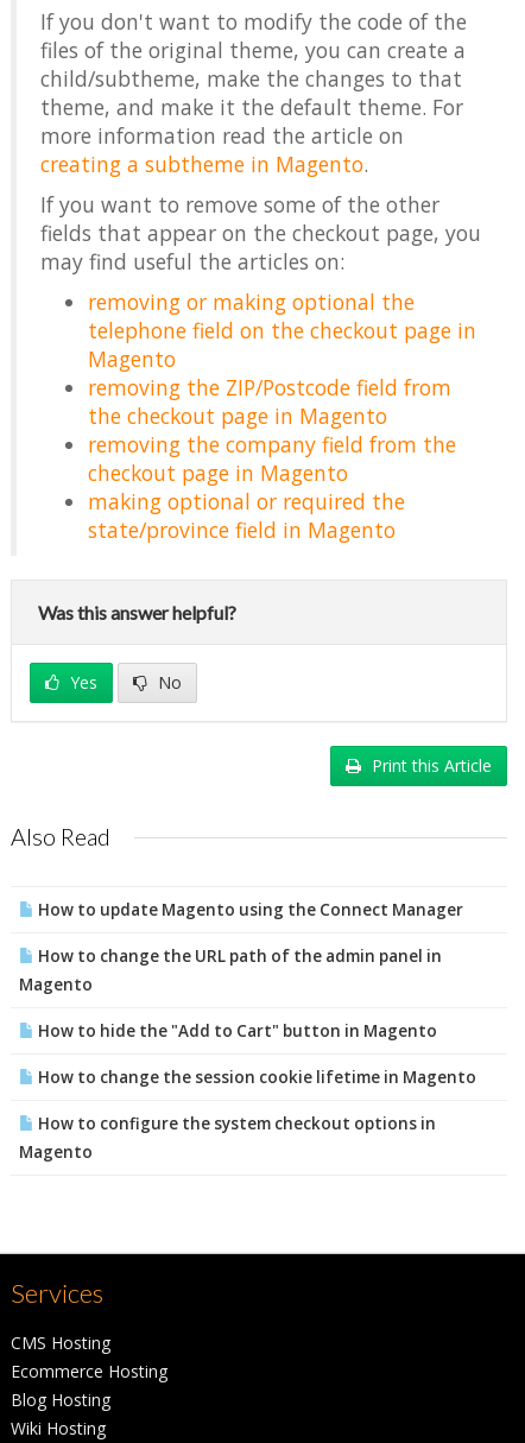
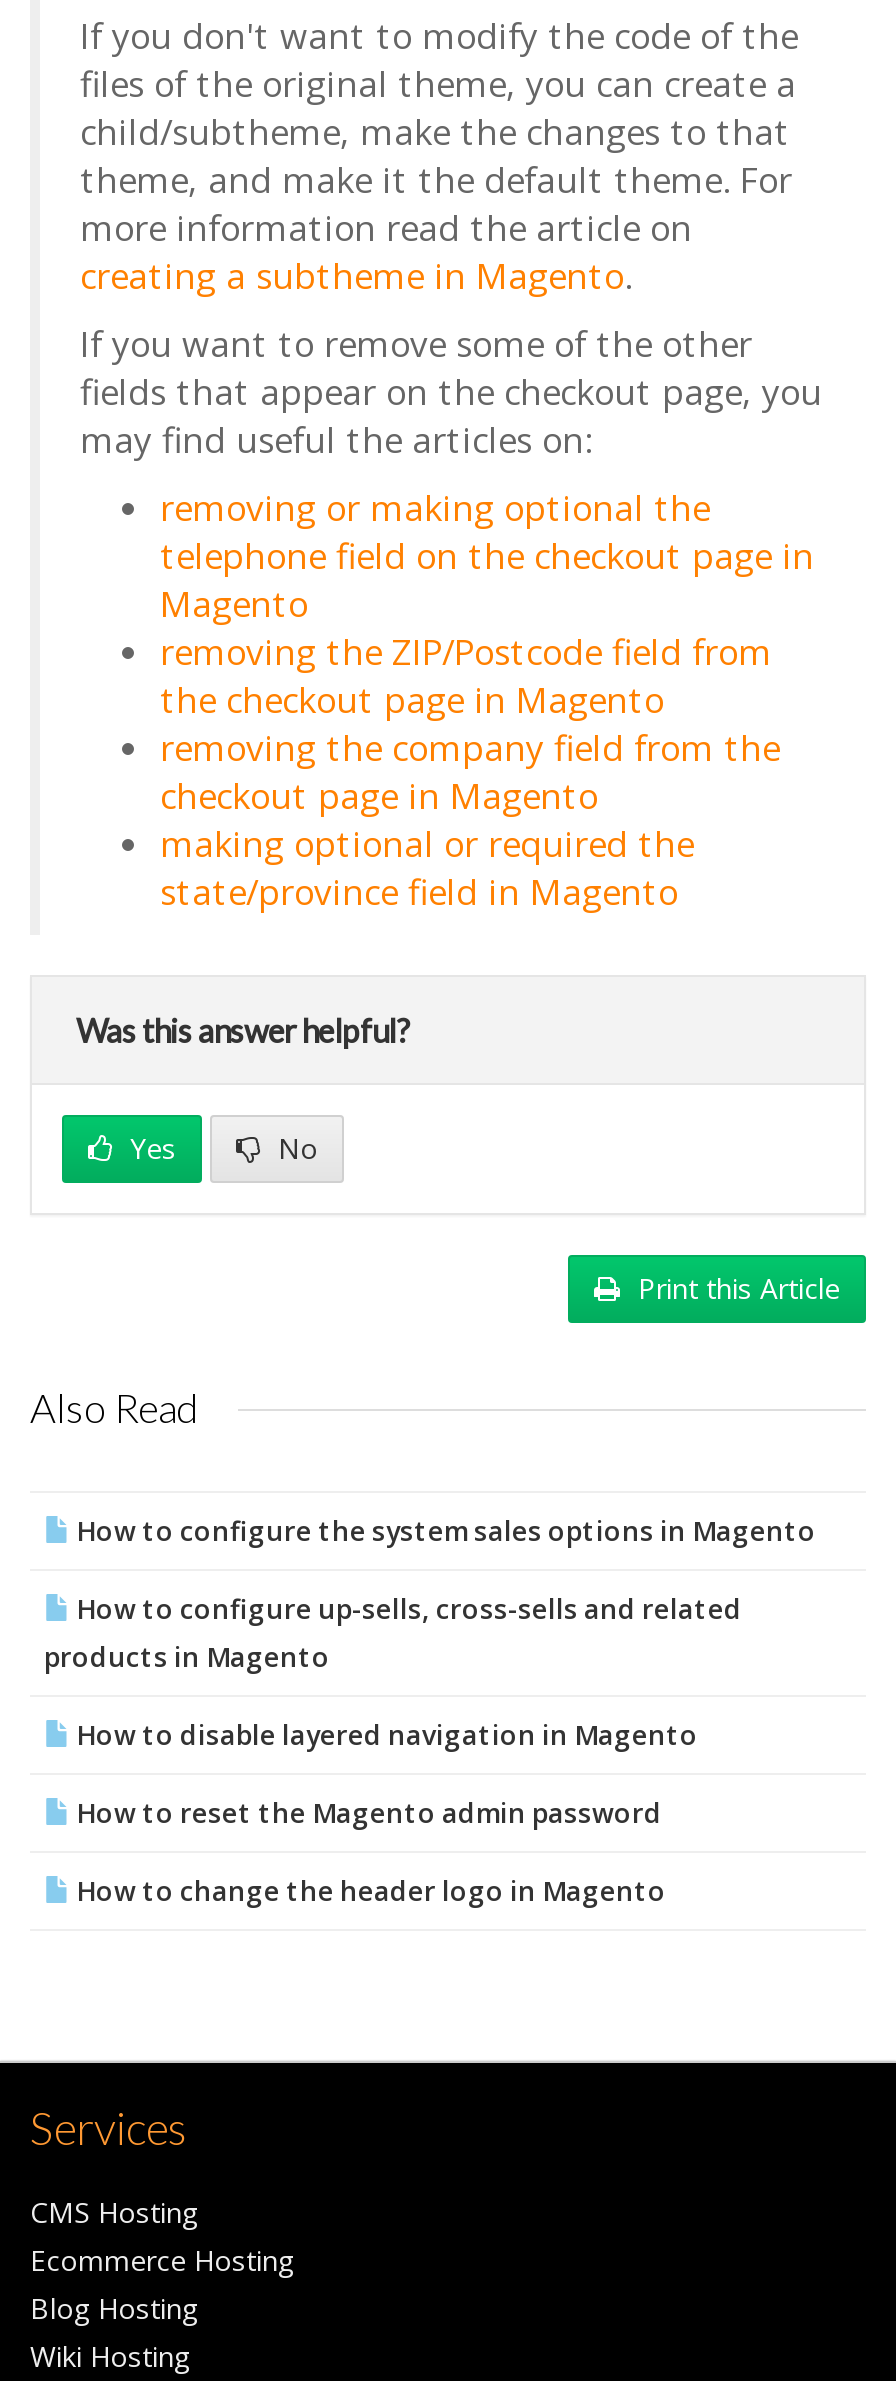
[34,899,463,920] How to update Magento using the Connect Manager -> [70,1513,816,1549] How to configure the system sales options in Magento
[19,945,442,995] How to change the URL path of the admin panel in | Magento -> [44,1591,742,1675] How to configure up-sells, cross-sells and related | products in Magento
[34,1020,437,1042] How to hide the "Add to Cart" button in Magento -> [70,1717,698,1753] How to disable layered navigation in Magento
[34,1067,476,1088] How to change the session cookie lifetime in Magento -> [70,1795,662,1831] How to reset the Magento admin password
[19,1113,436,1163] How to configure the system checkout options in | Magento -> [70,1873,666,1909] How to change the header logo in Magento

